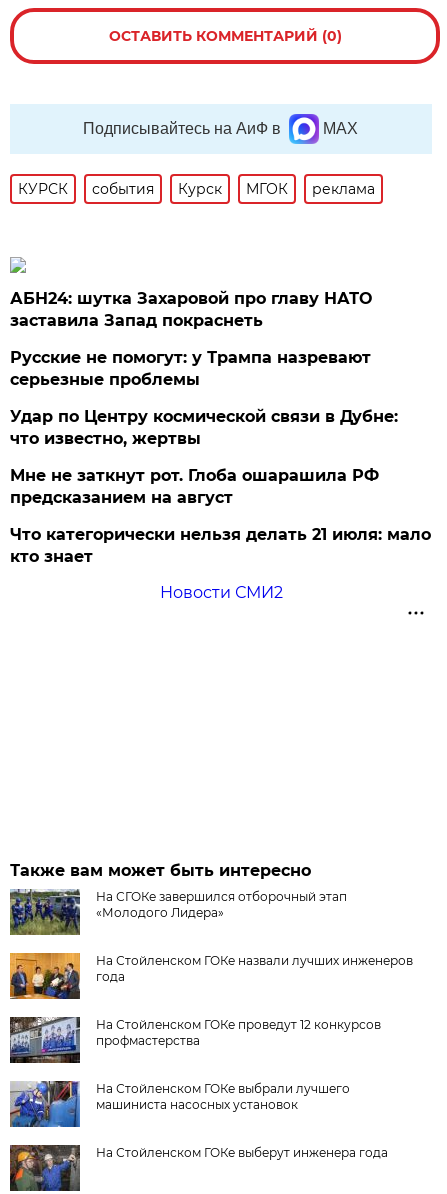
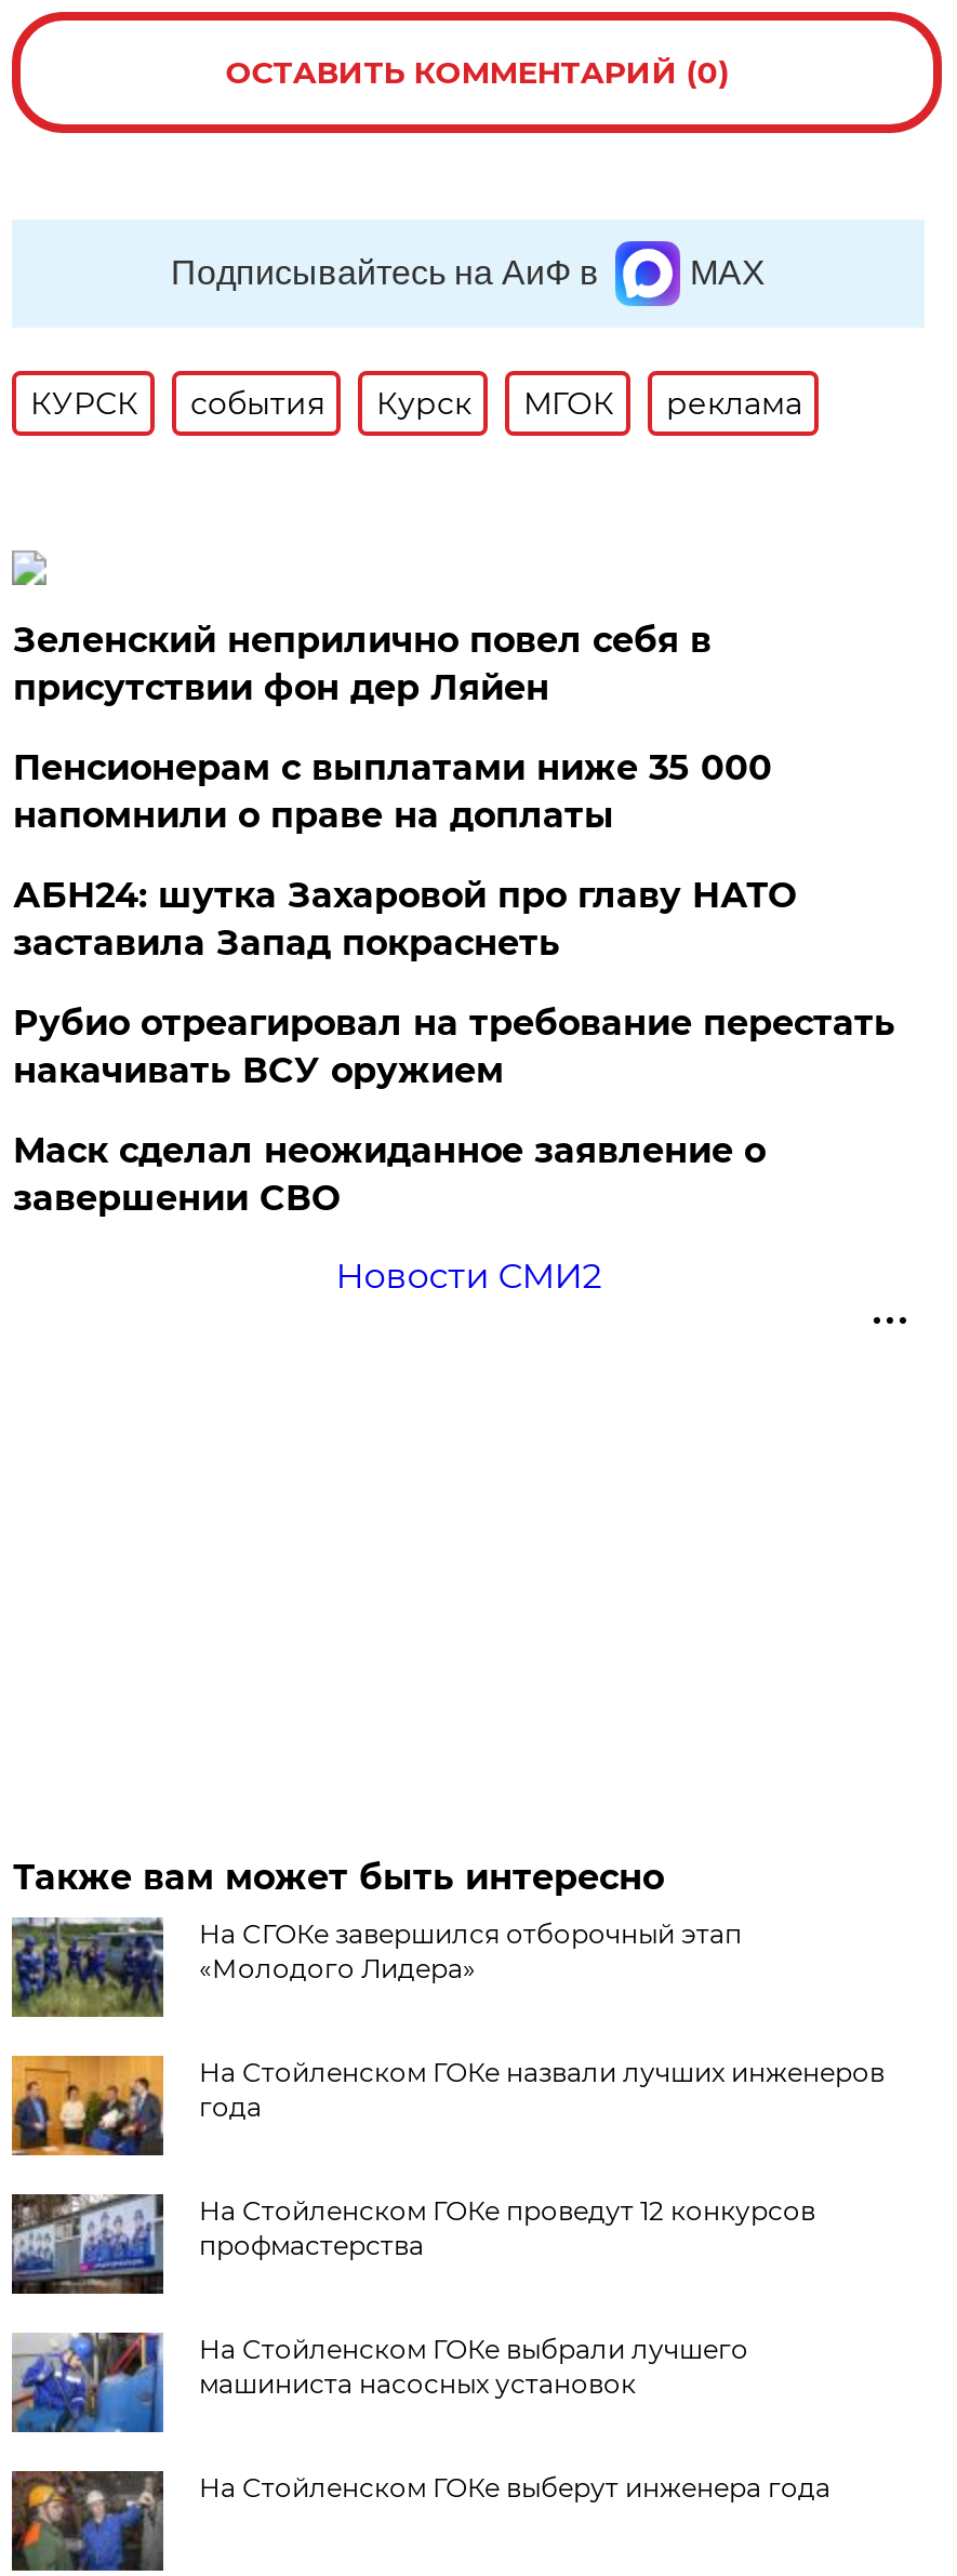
none -> [13,619,772,836] Зеленский неприлично повел cебя в | присутствии фон дер Ляйен | Пенсионерам с выплатами ниже 35 000 | напомнили о праве на доплаты
moved [10,289,372,330] -> [13,875,796,963]: АБН24: шутка Захаровой про главу НАТО | заставила Запад покраснеть
[10,348,431,566] Русские не помогут: у Трампа назревают | серьезные проблемы | Удар по Центру космической связи в Дубне: | что известно, жертвы | Мне не заткнут рот. Глоба ошарашила РФ | предсказанием на август | Что категорически нельзя делать 21 июля: мало | кто знает -> [13,1002,895,1219] Рубио отреагировал на требование перестать | накачивать ВСУ оружием | Маск сделал неожиданное заявление о | завершении СВО

